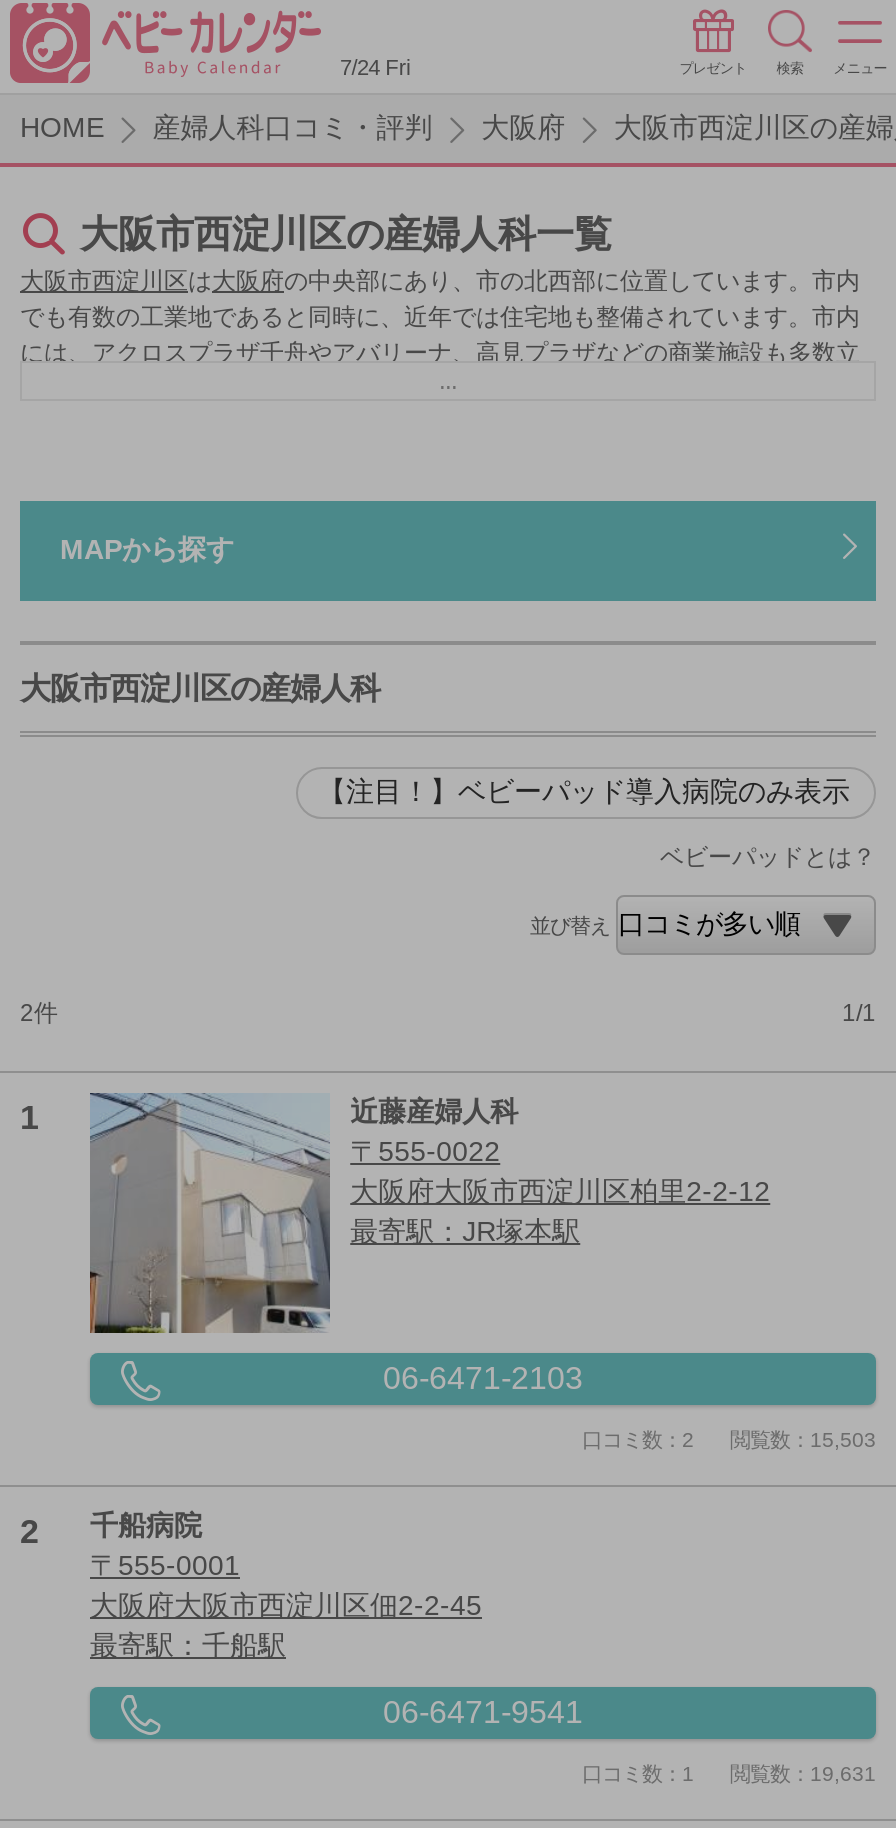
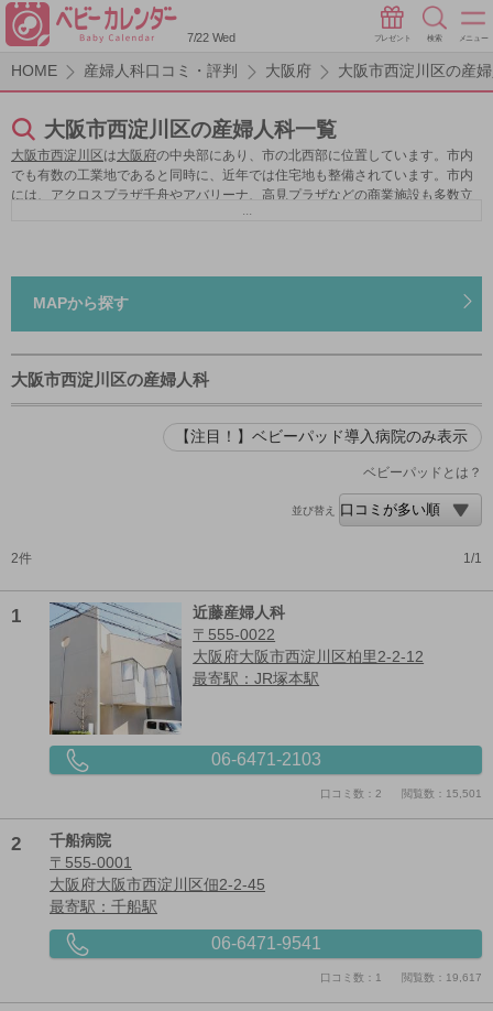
[340,55,410,79] 7/24 Fri -> [187,31,235,44] 7/22 Wed
[582,1430,876,1452] 口コミ数：2 閲覧数：15,503 -> [320,788,482,800] 口コミ数：2 閲覧数：15,501
[582,1763,876,1785] 口コミ数：1 閲覧数：19,631 -> [320,972,482,984] 口コミ数：1 閲覧数：19,617

